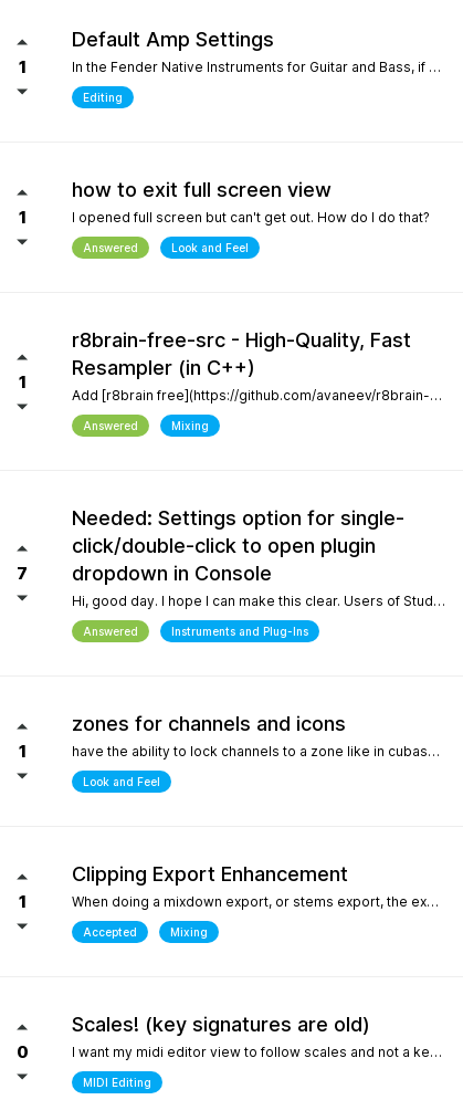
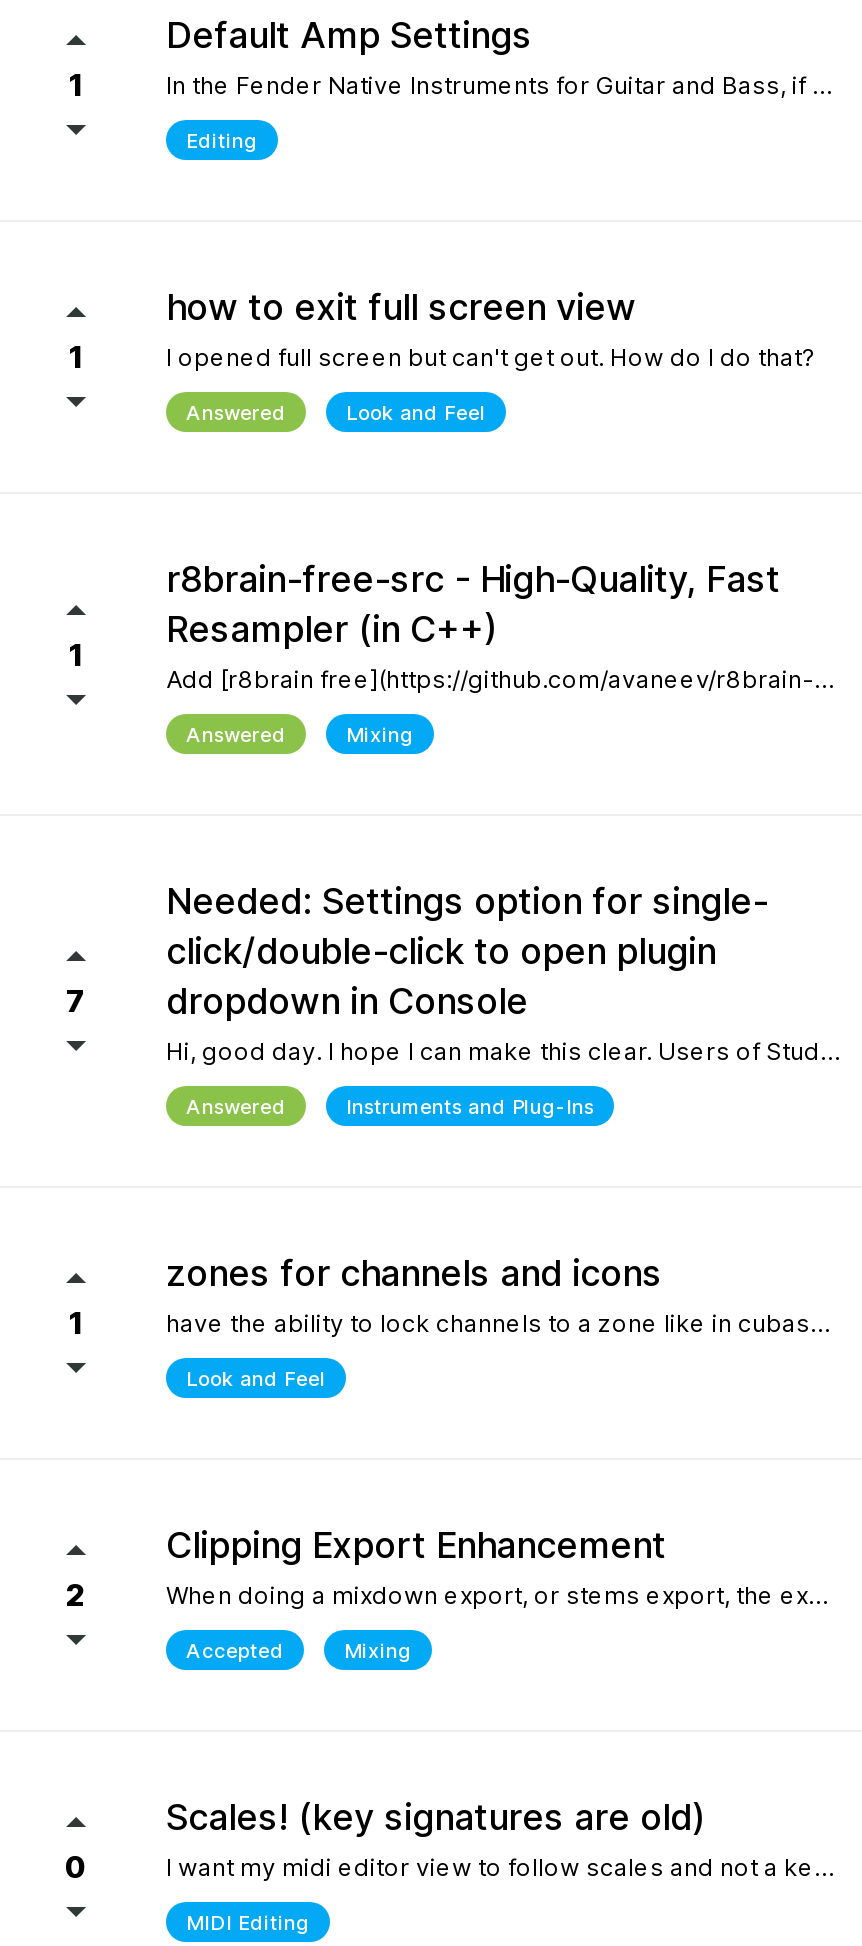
[18,891,26,912] 1 -> [66,1576,86,1614] 2

